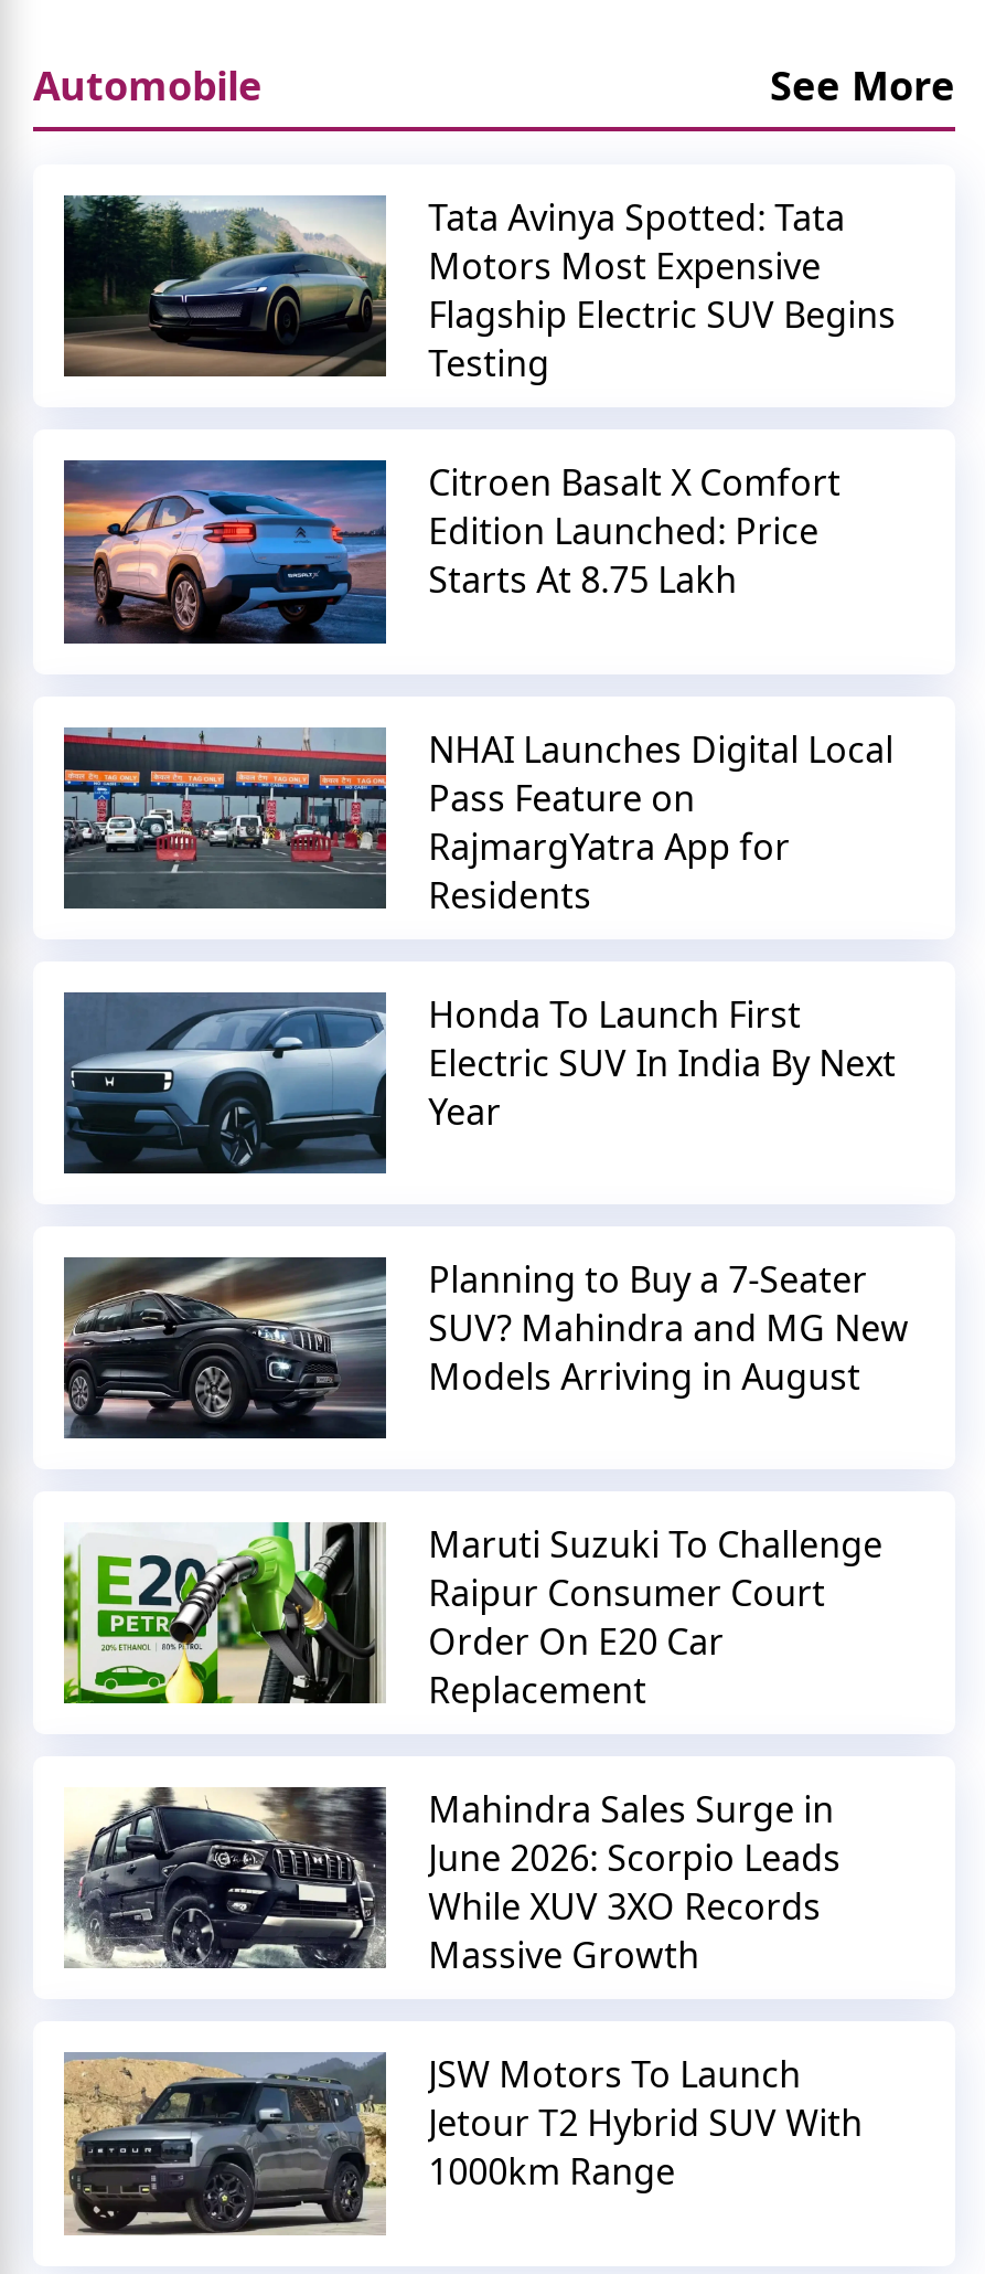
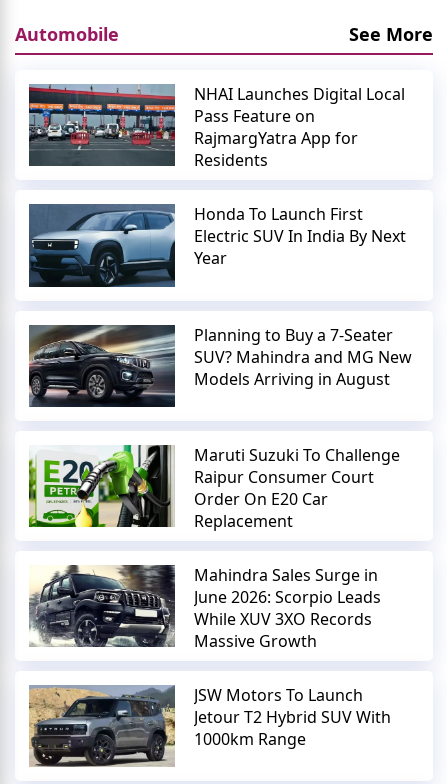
[62,194,896,604] [image] | Tata Avinya Spotted: Tata | Motors Most Expensive | Flagship Electric SUV Begins | Testing | Citroen Basalt X Comfort | Edition Launched: Price | Starts At 8.75 Lakh -> none
[62,458,388,644] [image] -> none

